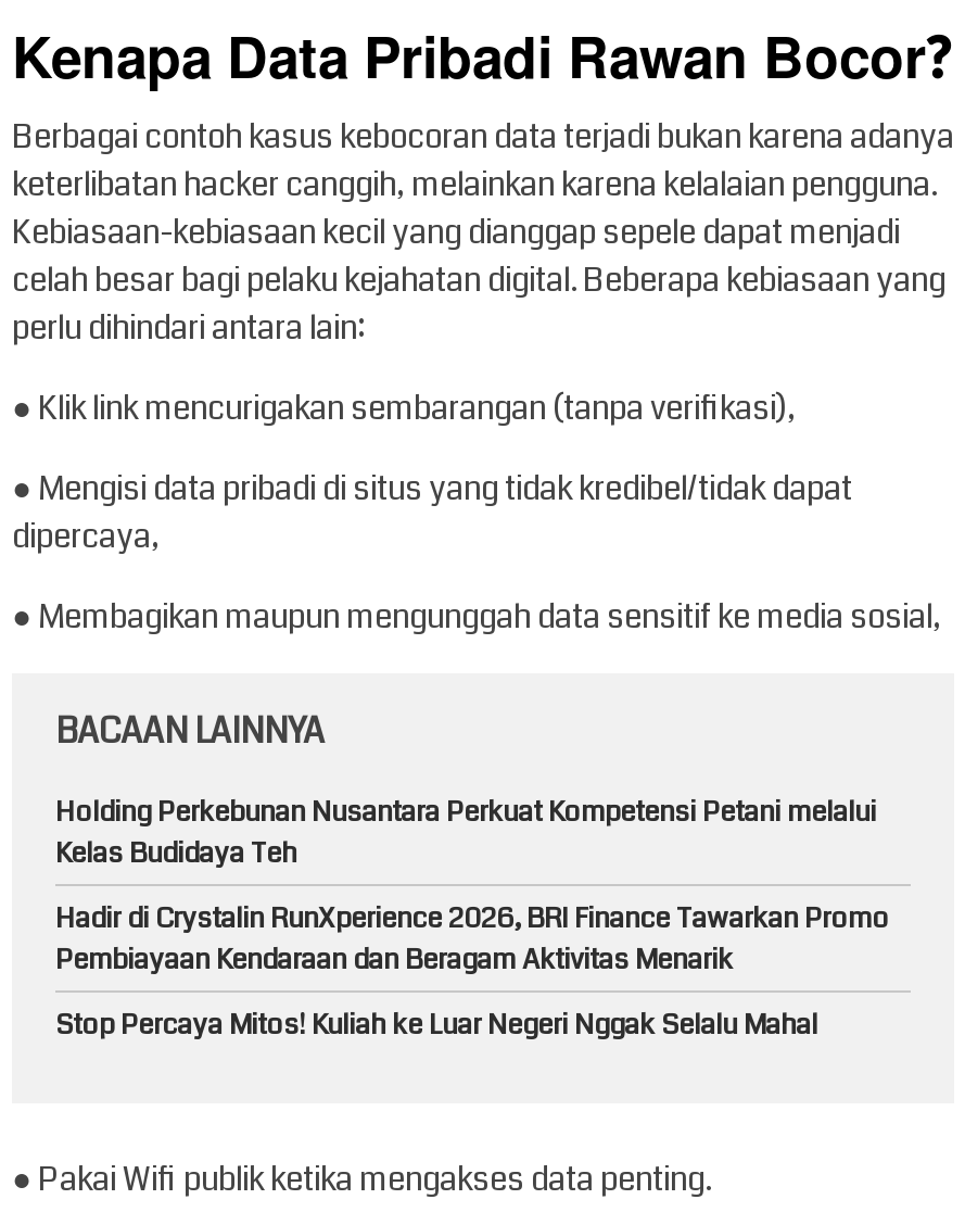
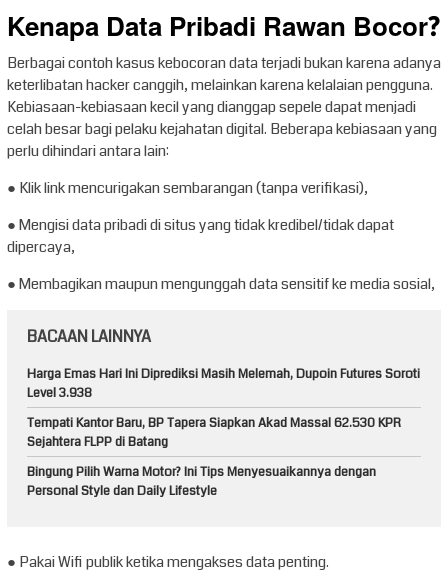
[55,793,876,873] Holding Perkebunan Nusantara Perkuat Kompetensi Petani melalui | Kelas Budidaya Teh -> [27,365,420,402] Harga Emas Hari Ini Diprediksi Masih Melemah, Dupoin Futures Soroti | Level 3.938
[55,899,889,980] Hadir di Crystalin RunXperience 2026, BRI Finance Tawarkan Promo | Pembiayaan Kendaraan dan Beragam Aktivitas Menarik -> [27,414,401,451] Tempati Kantor Baru, BP Tapera Siapkan Akad Massal 62.530 KPR | Sejahtera FLPP di Batang
[55,1006,817,1045] Stop Percaya Mitos! Kuliah ke Luar Negeri Nggak Selalu Mahal -> [27,463,376,500] Bingung Pilih Warna Motor? Ini Tips Menyesuaikannya dengan | Personal Style dan Daily Lifestyle

